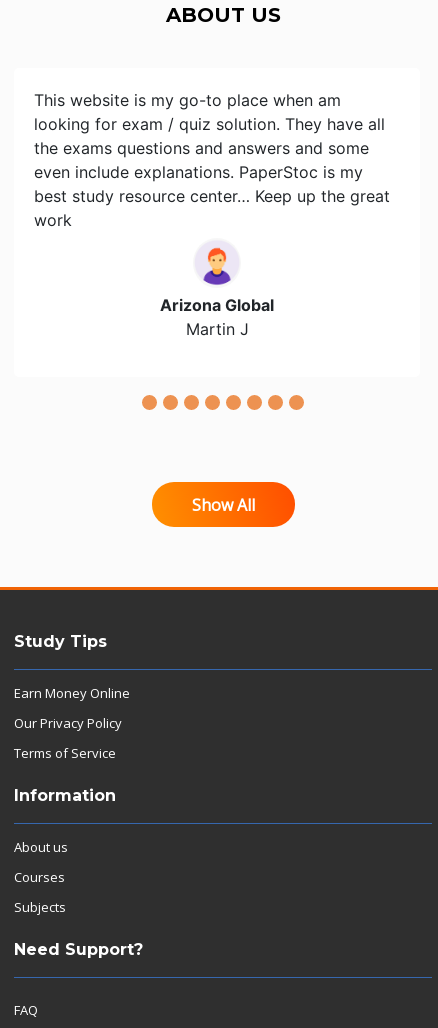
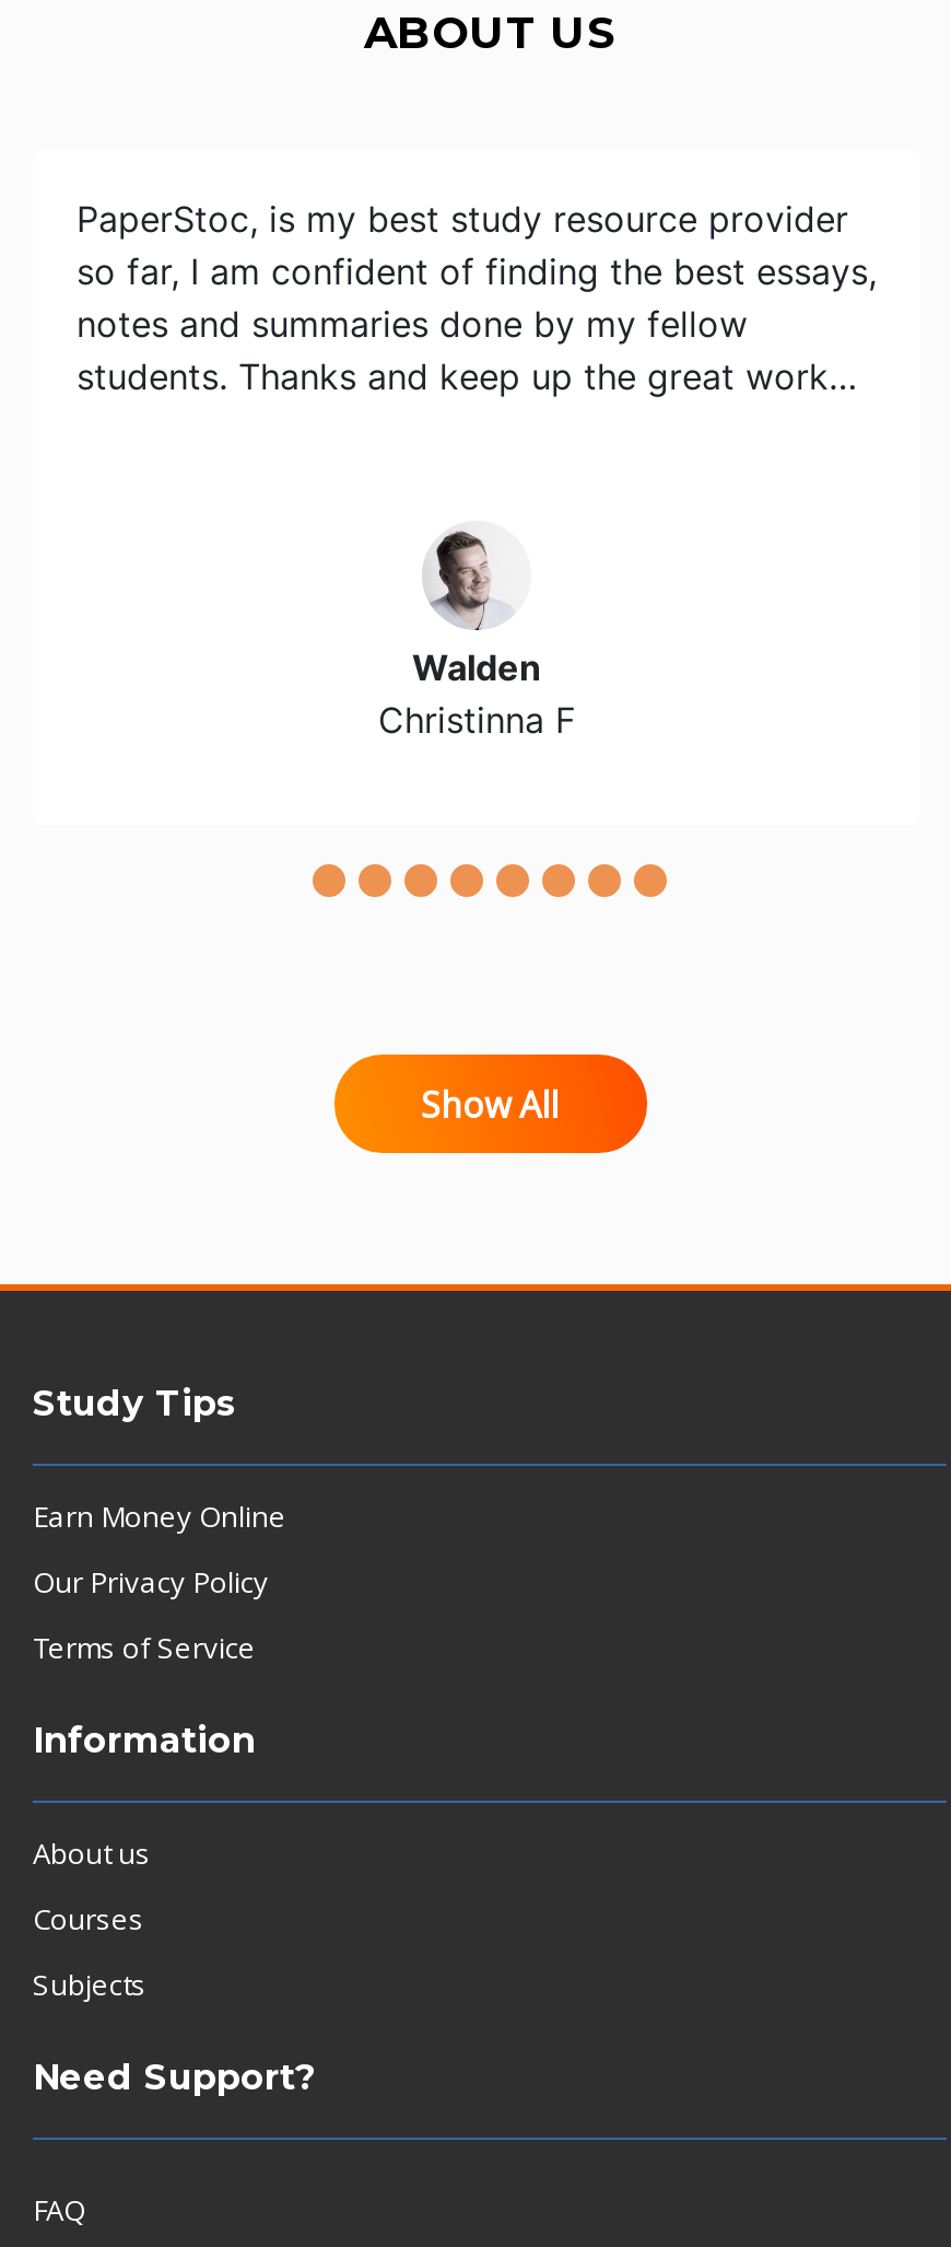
[34,90,390,230] This website is my go-to place when am | looking for exam / quiz solution. They have all | the exams questions and answers and some | even include explanations. PaperStoc is my | best study resource center… Keep up the great | work -> [77,197,877,398] PaperStoc, is my best study resource provider | so far, I am confident of finding the best essays, | notes and summaries done by my fellow | students. Thanks and keep up the great work…
[160,243,274,339] [image] | Arizona Global | Martin J -> [378,529,575,742] [image] | Walden | Christinna F

